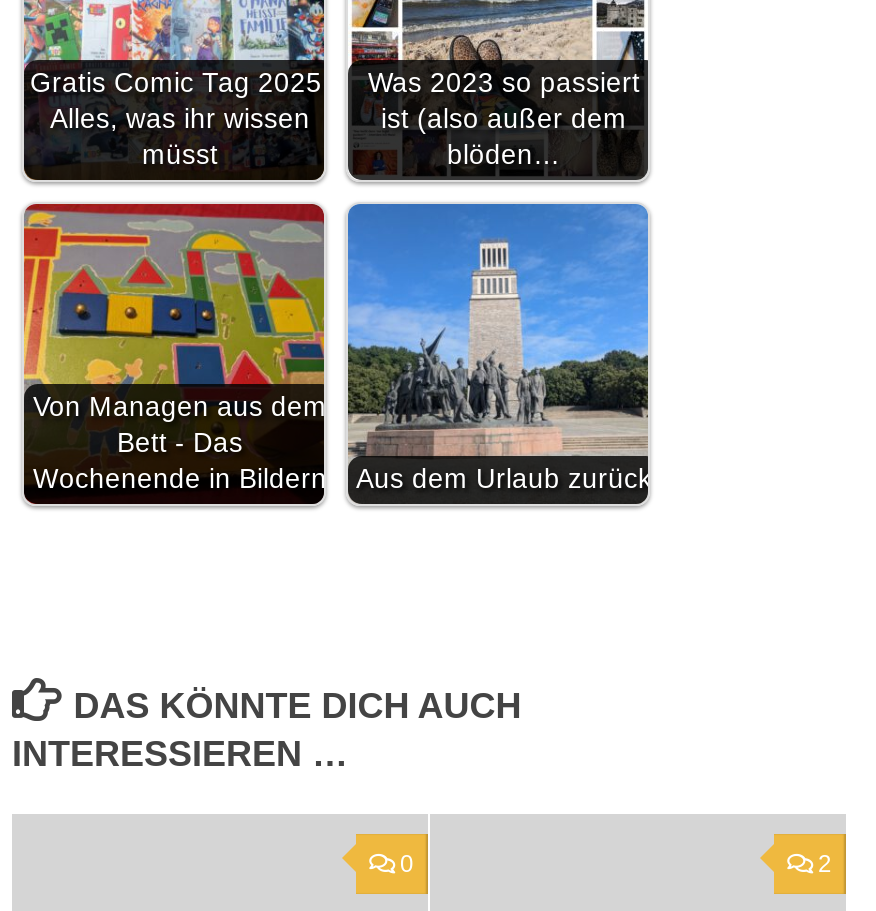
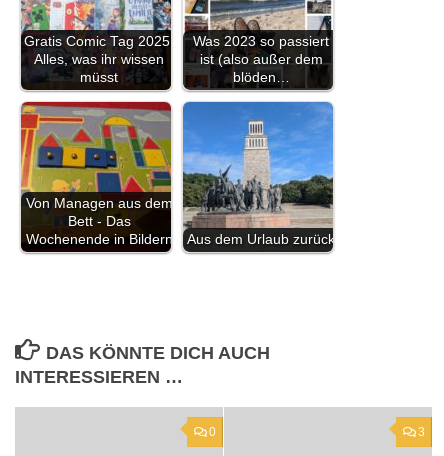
[818,850,832,878] 2 -> [418,425,425,439] 3

